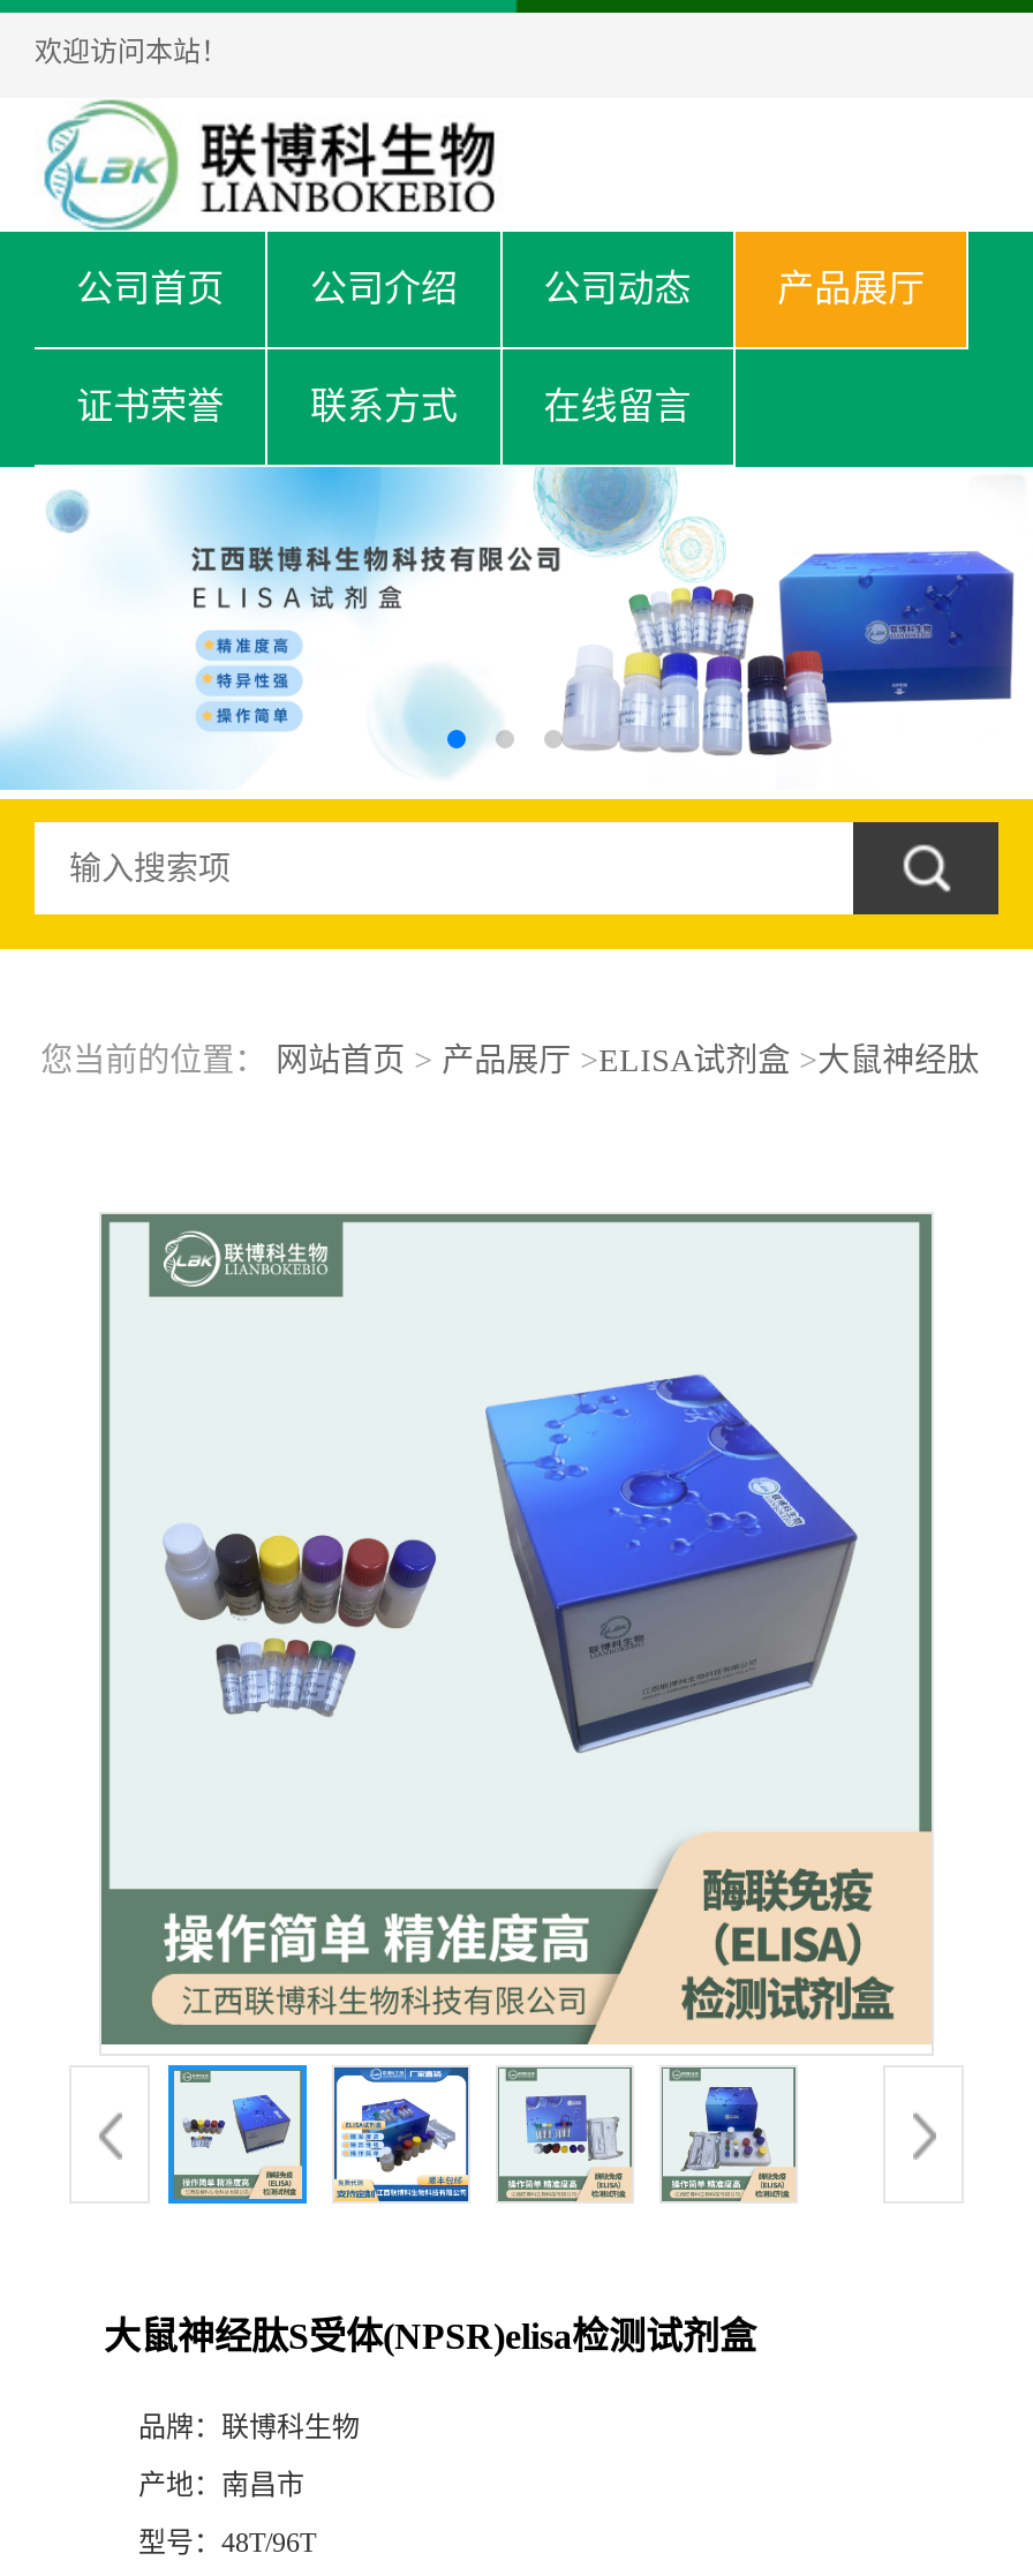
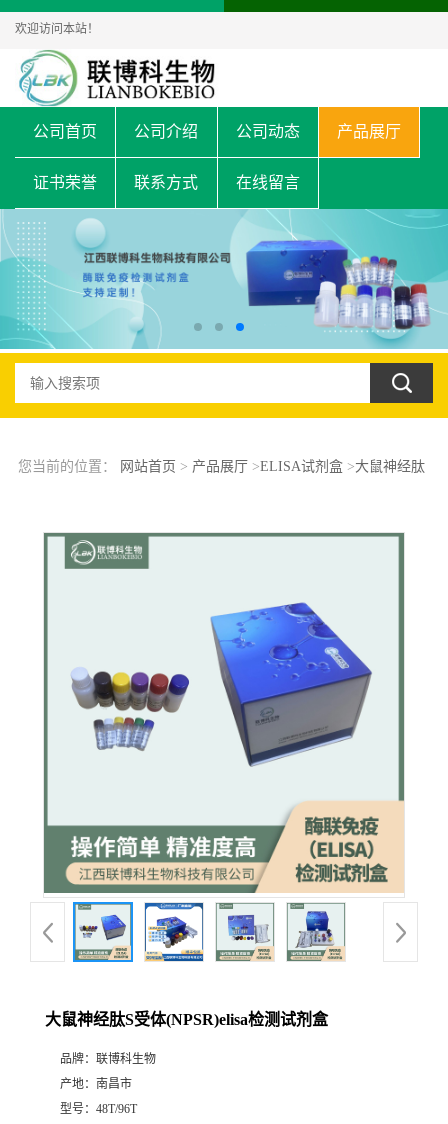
[7,465,1026,790] [image] -> [3,208,445,350] [image]

